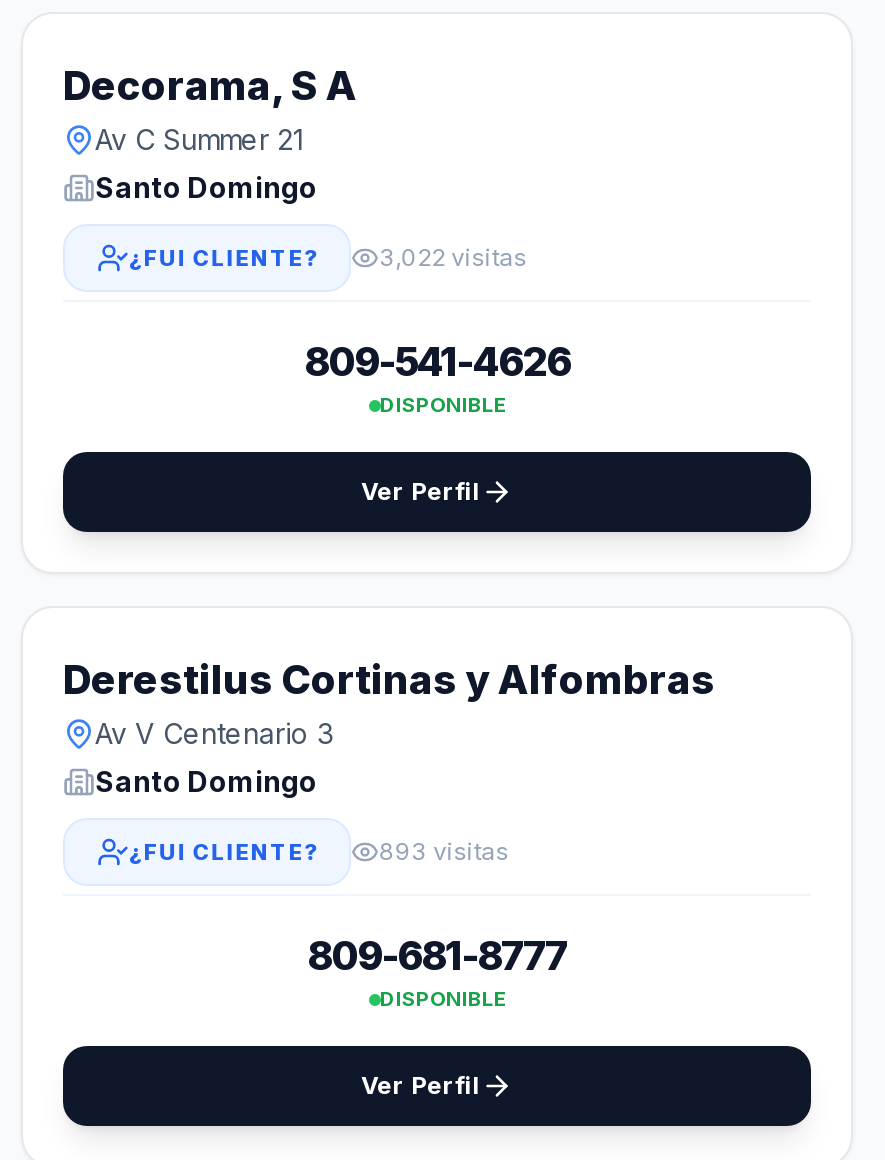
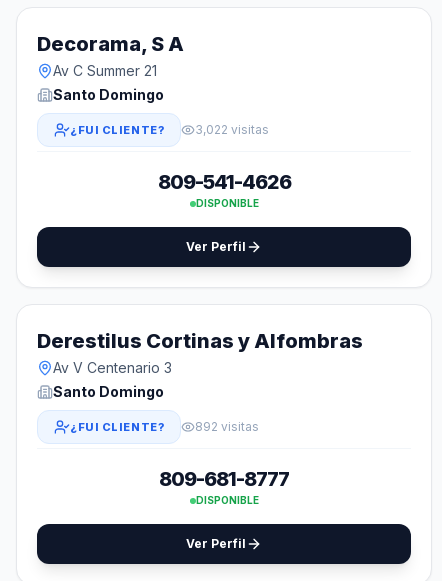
[379,836,509,866] 893 visitas -> [195,419,259,434] 892 visitas

